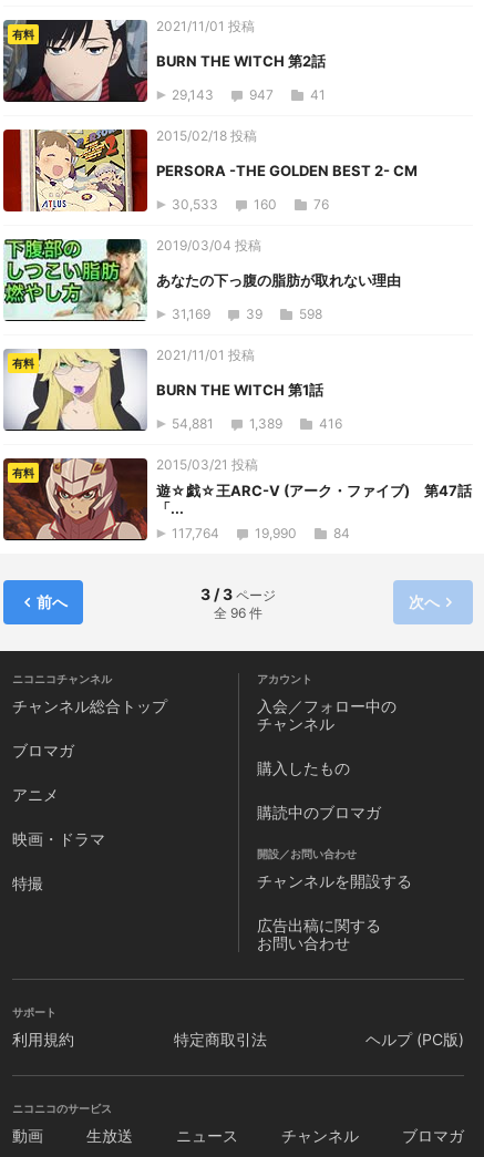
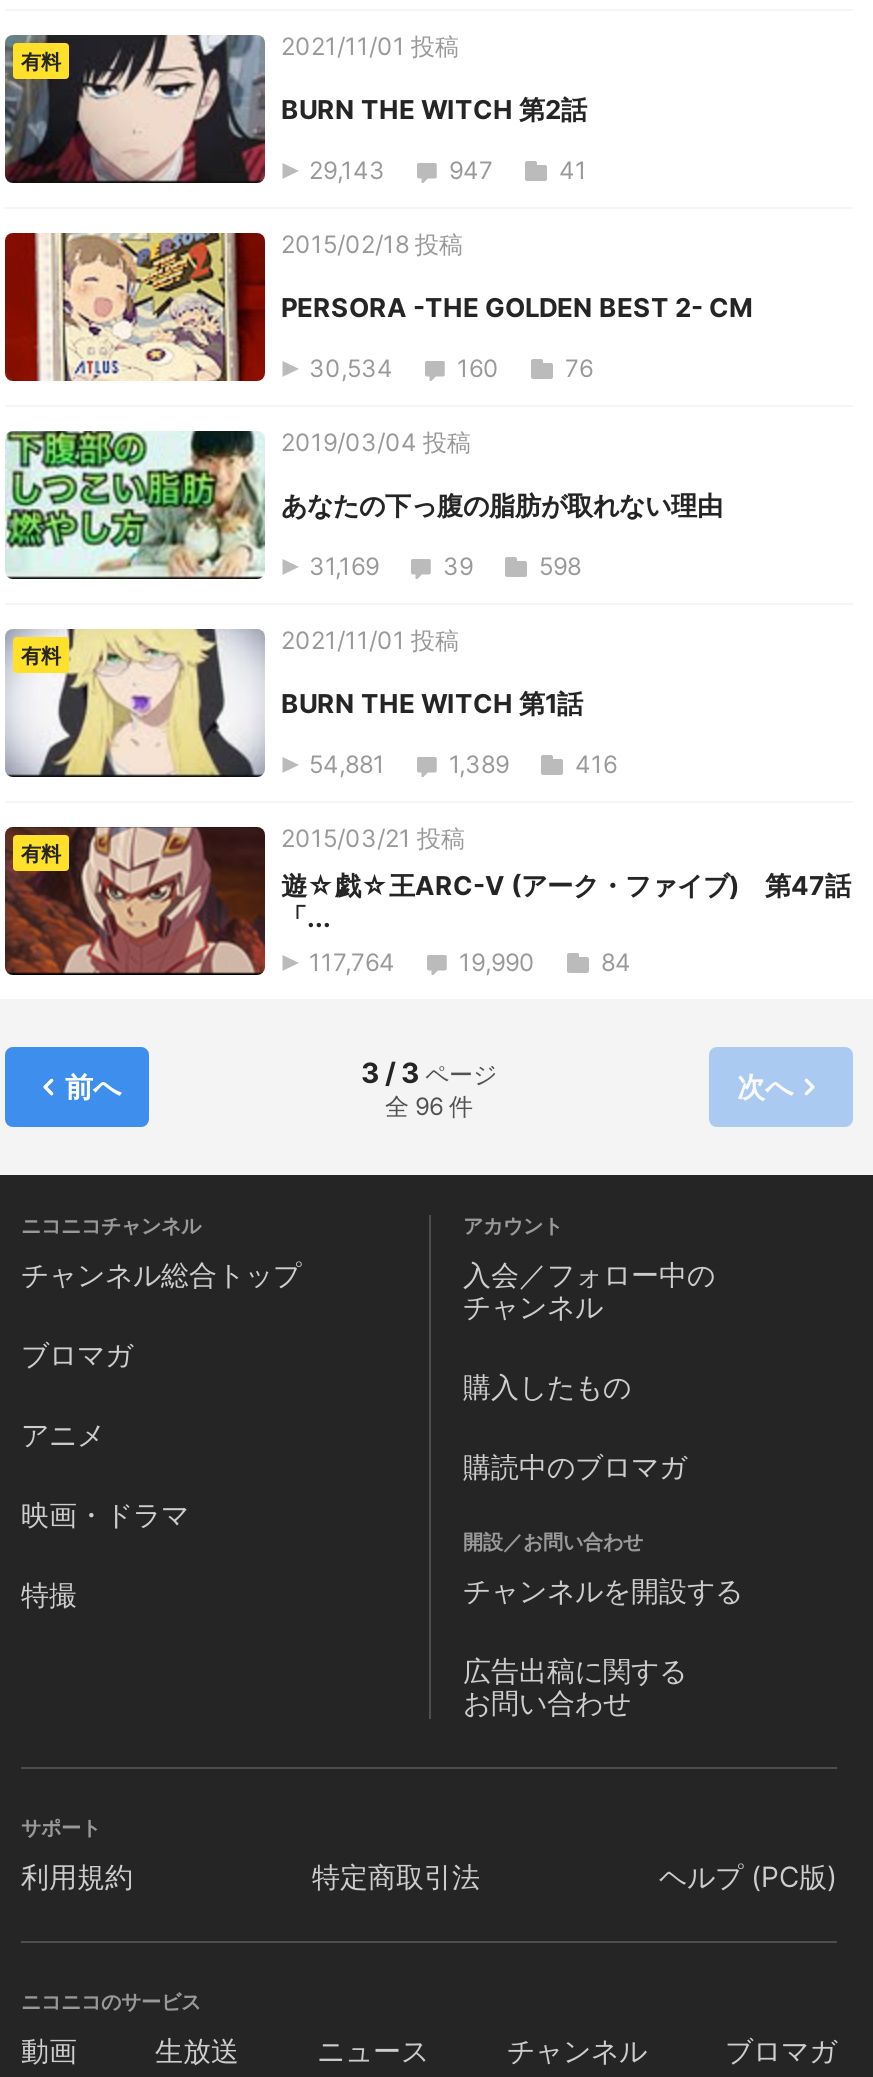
[172,196,218,213] 30,533 -> [309,353,393,383] 30,534

